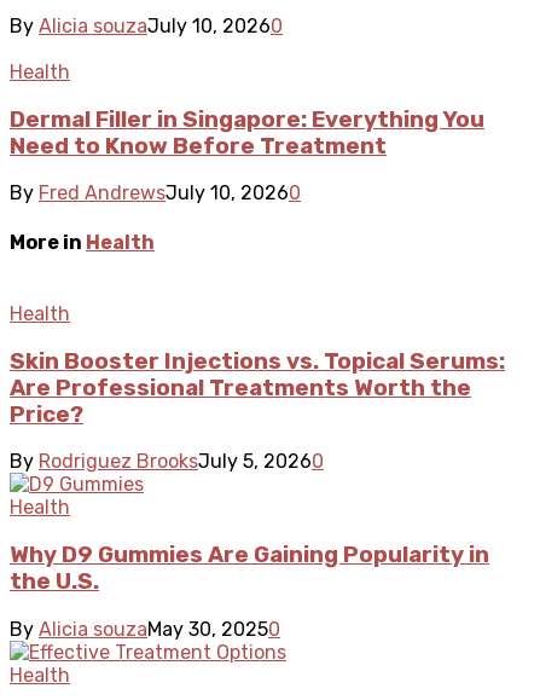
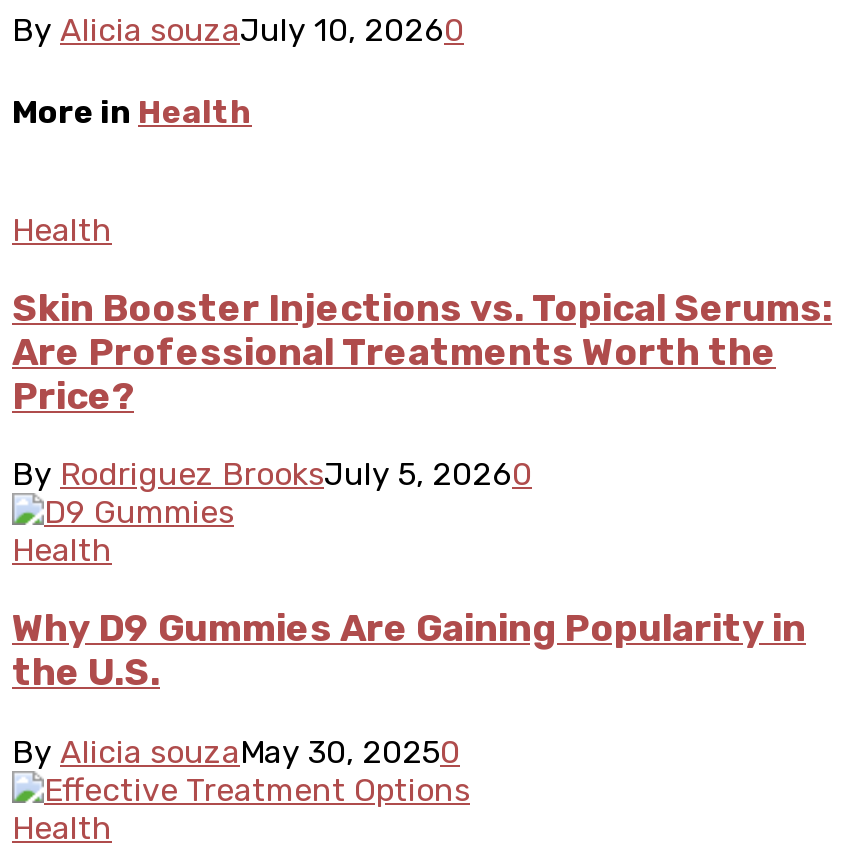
[10,60,484,205] Health | Dermal Filler in Singapore: Everything You | Need to Know Before Treatment | By Fred AndrewsJuly 10, 20260 -> none

